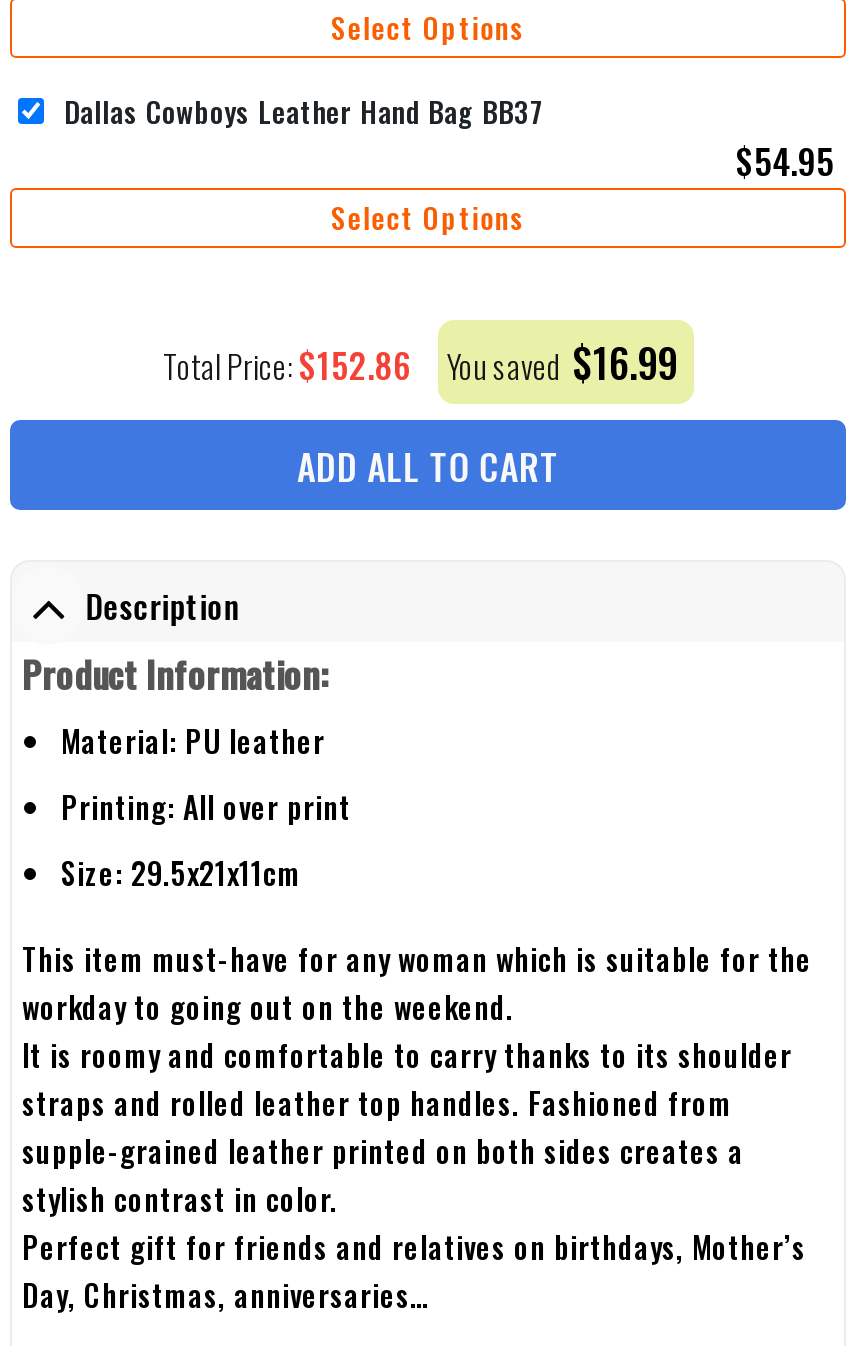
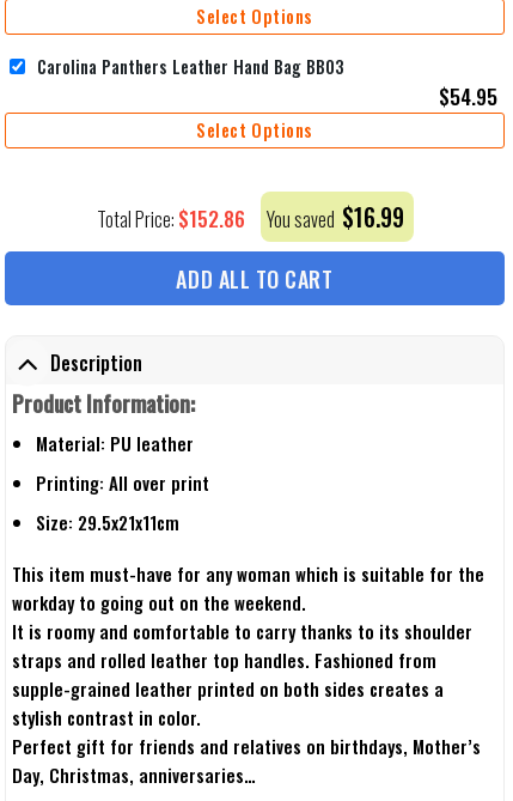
[64,91,544,133] Dallas Cowboys Leather Hand Bag BB37 -> [37,54,344,80] Carolina Panthers Leather Hand Bag BB03

